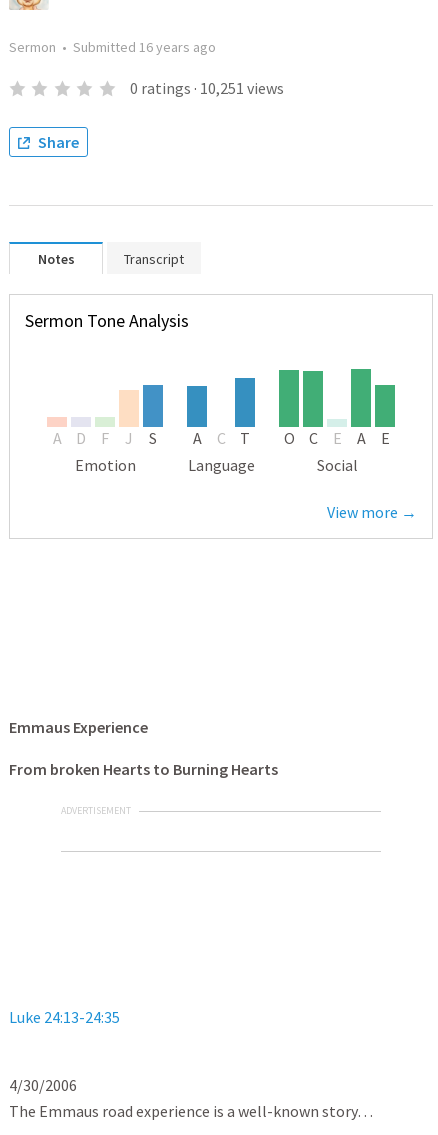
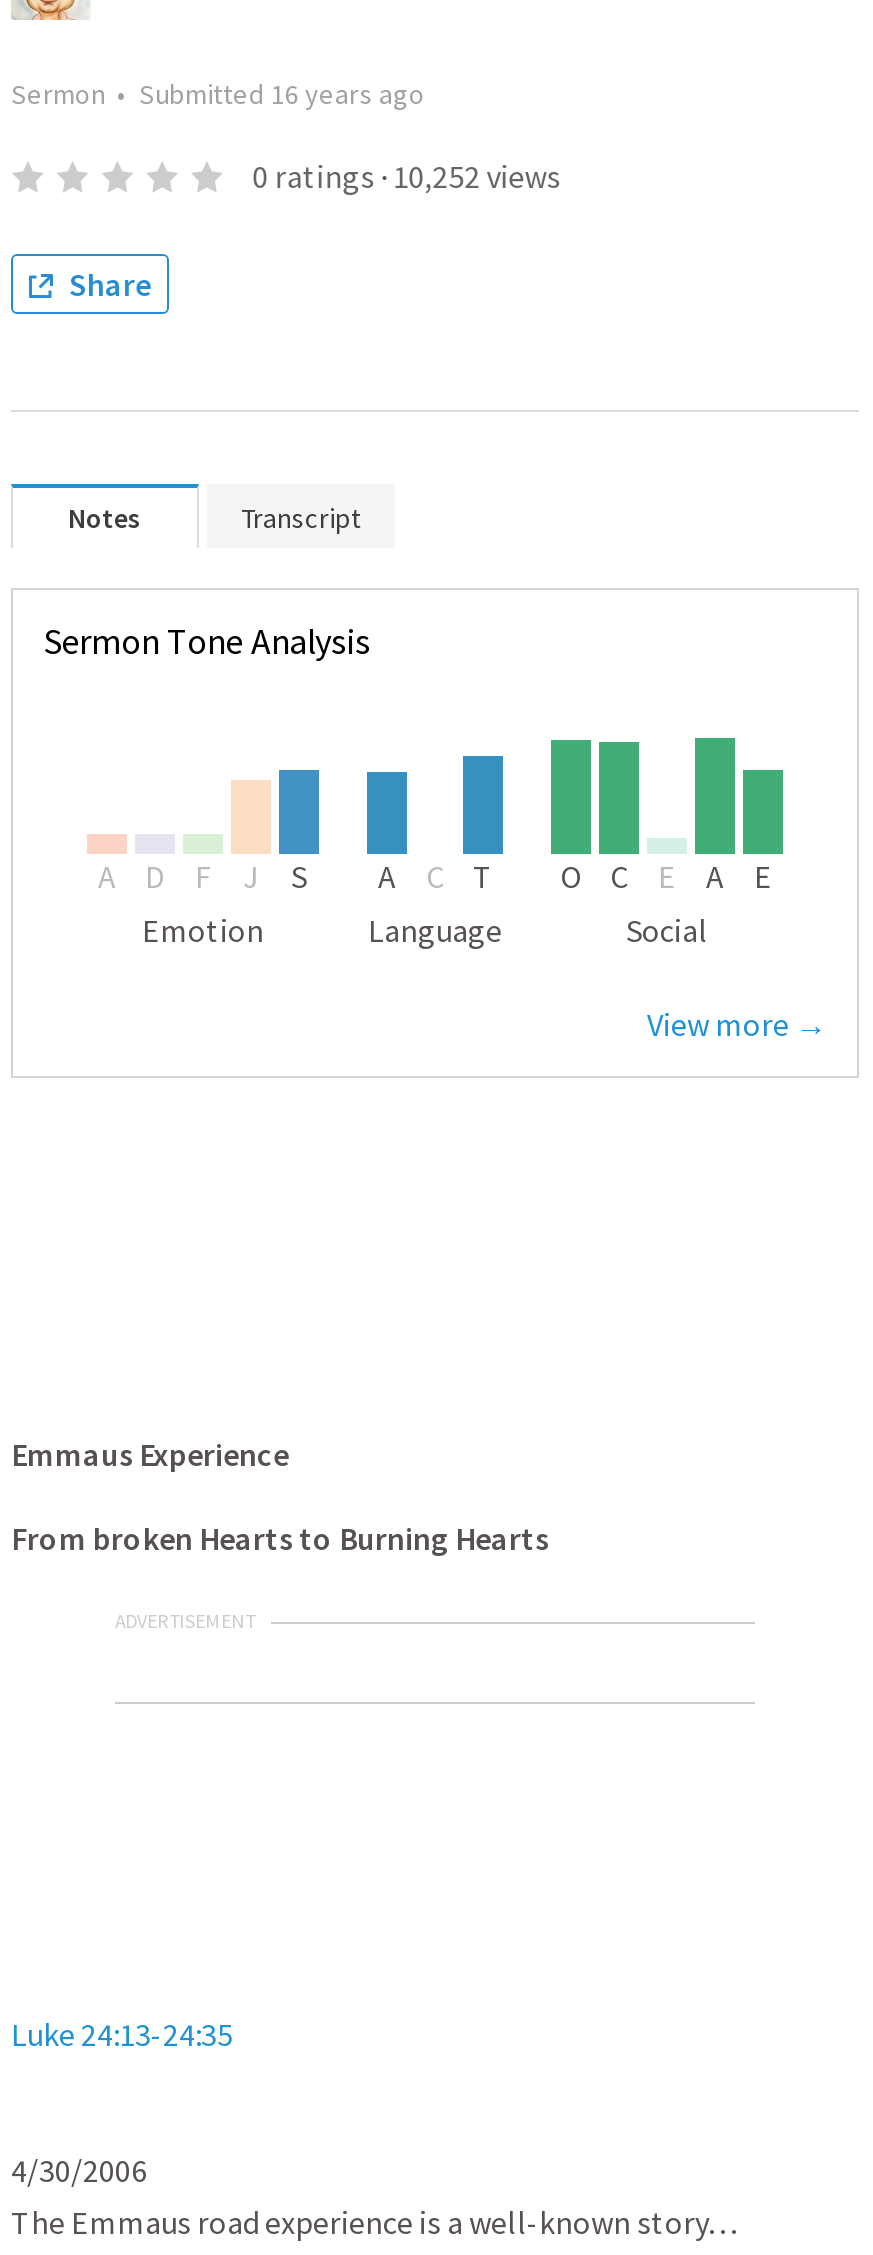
[130,78,284,98] 0 ratings · 10,251 views -> [252,156,560,196] 0 ratings · 10,252 views

